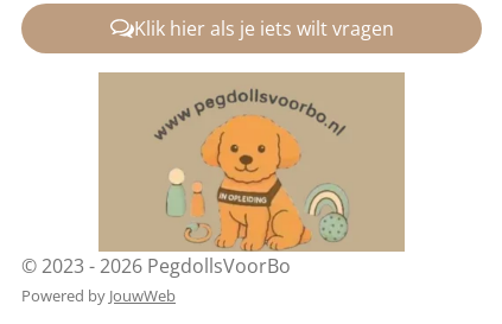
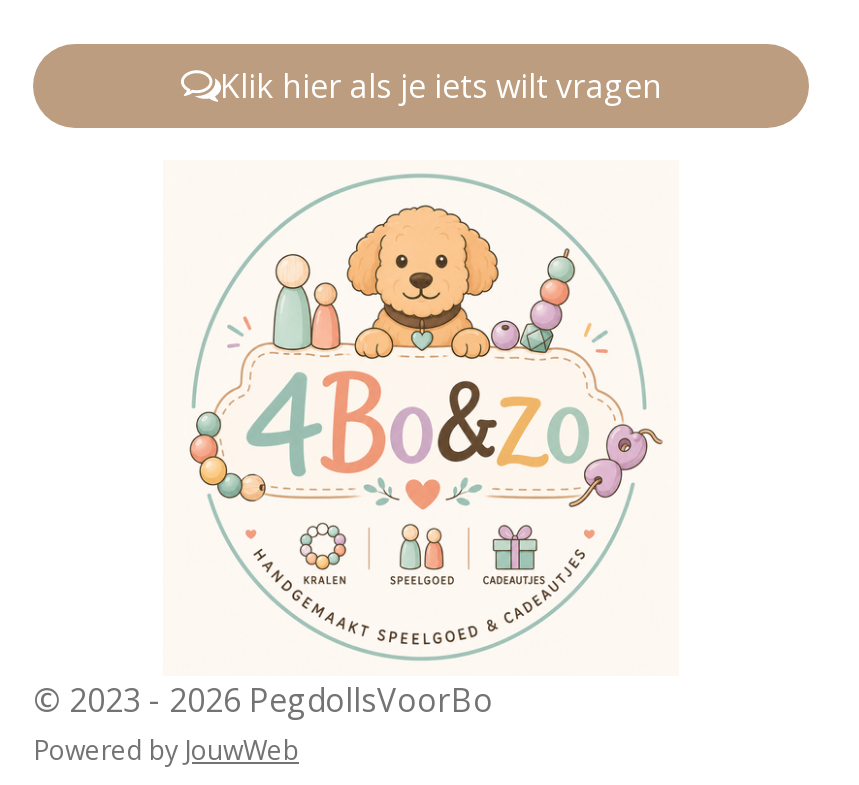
[97,71,406,253] [image] -> [163,170,679,664] [image]

